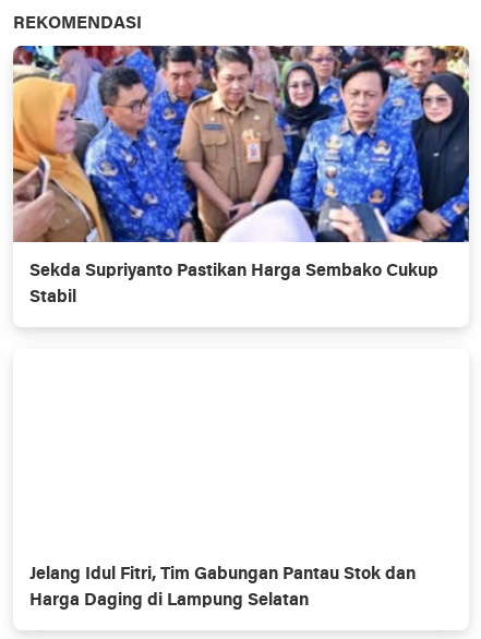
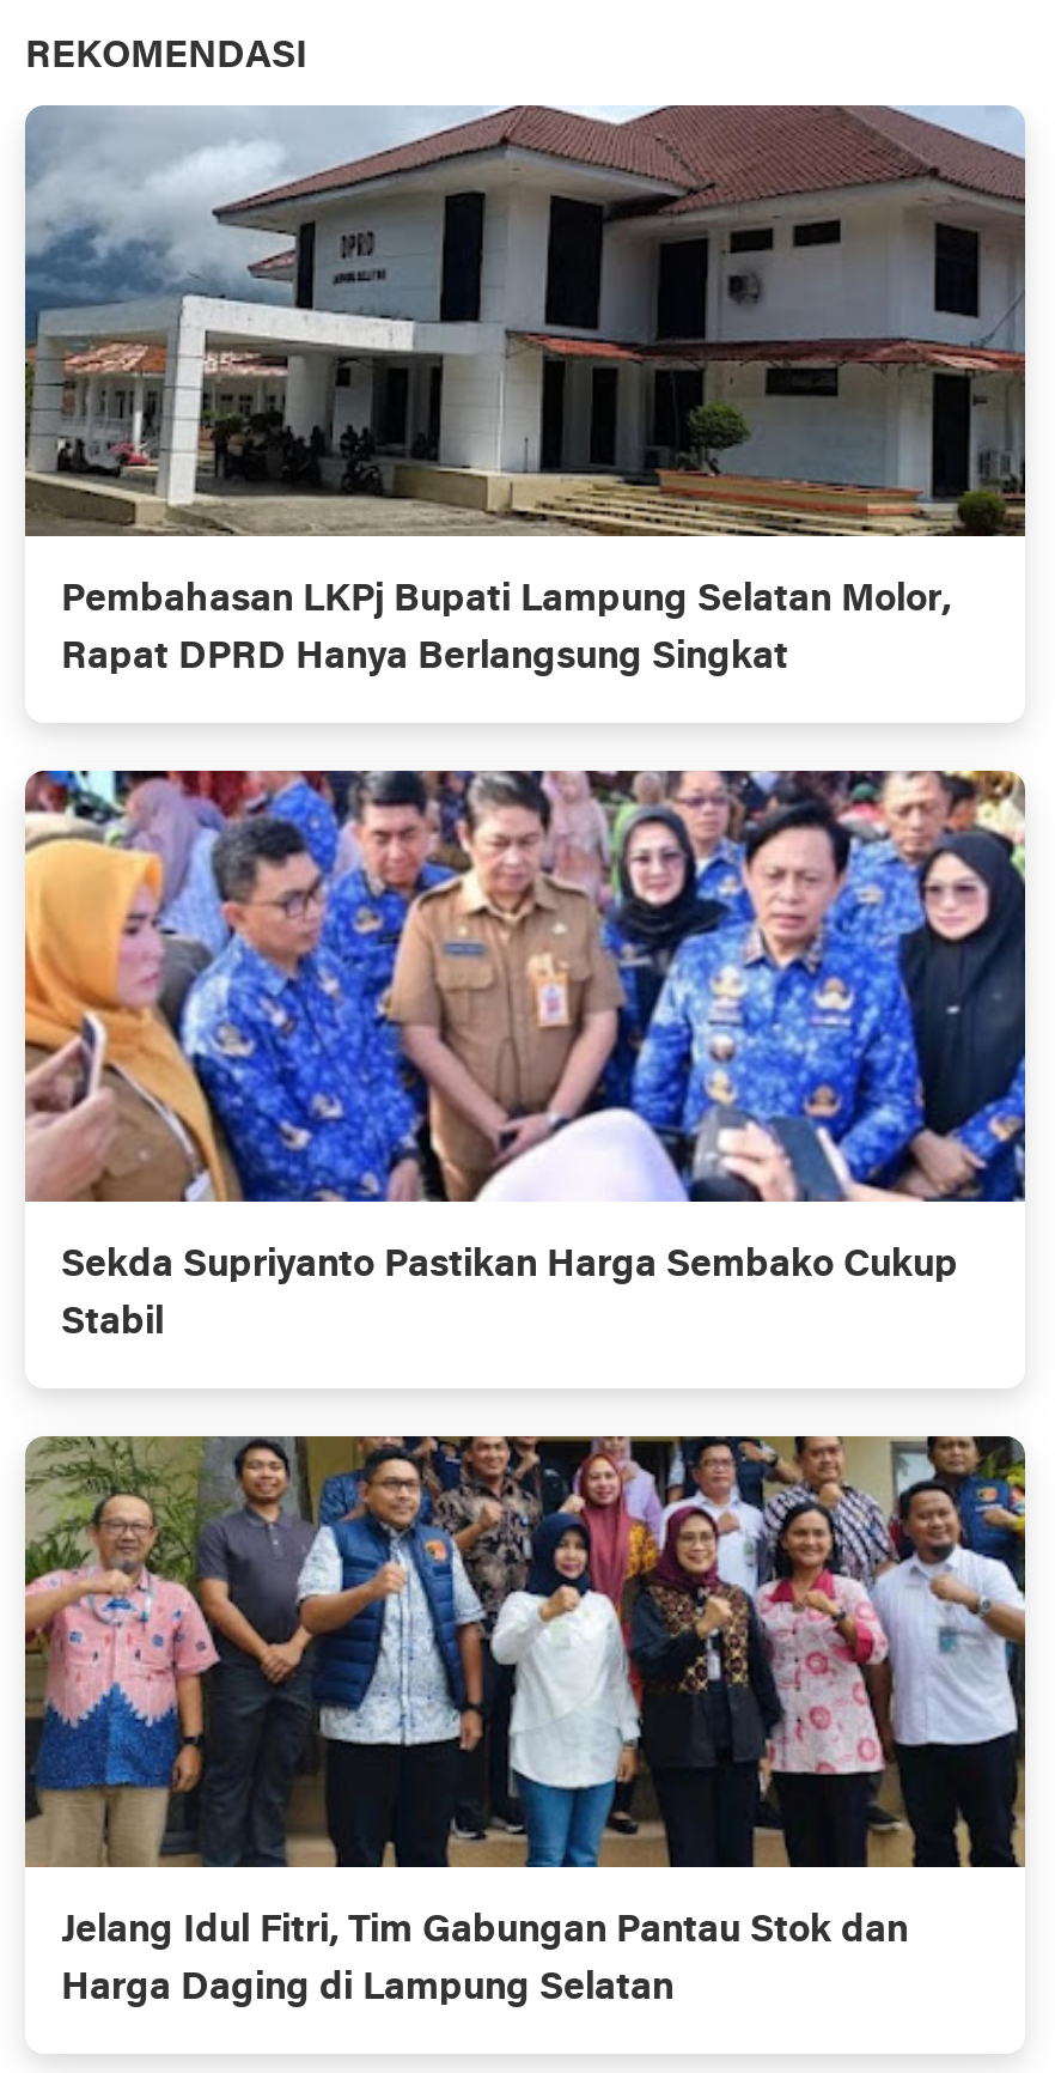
none -> [23,103,1027,676] [image] | Pembahasan LKPj Bupati Lampung Selatan Molor, | Rapat DPRD Hanya Berlangsung Singkat
none -> [23,1434,1027,1870] [image]

